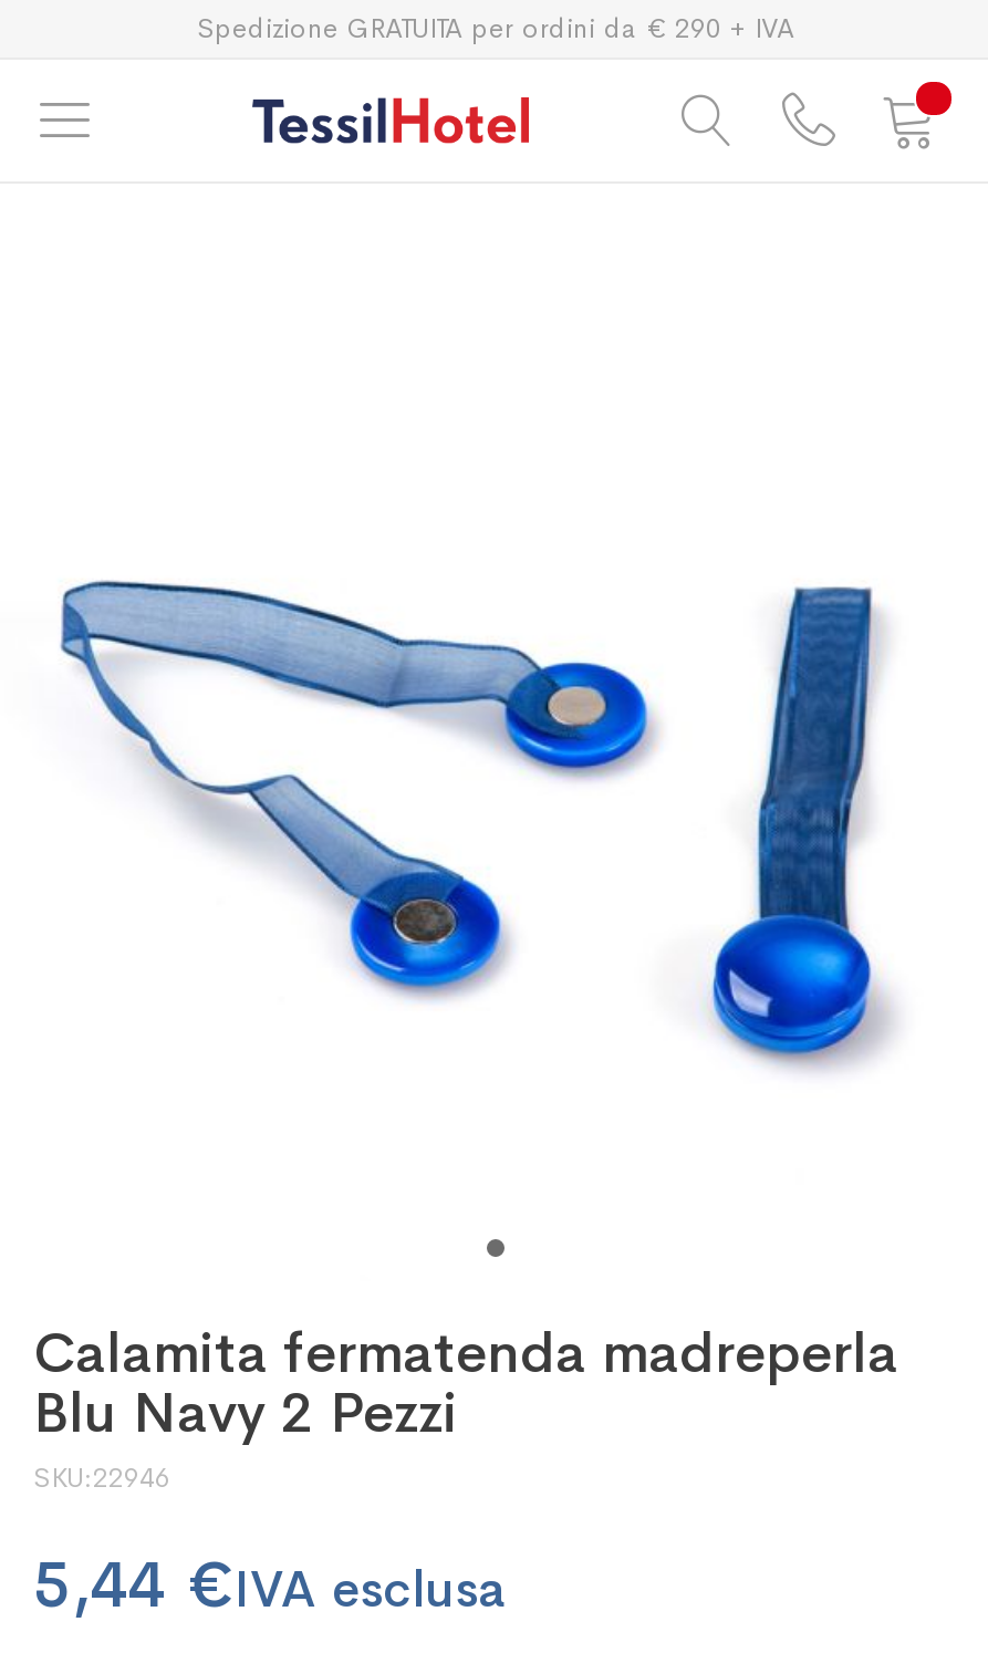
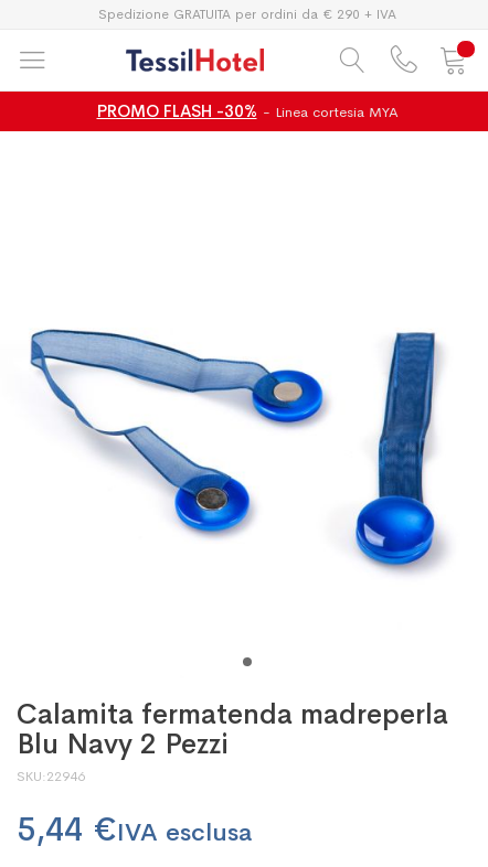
none -> [97,100,398,121] PROMO FLASH -30% - Linea cortesia MYA

